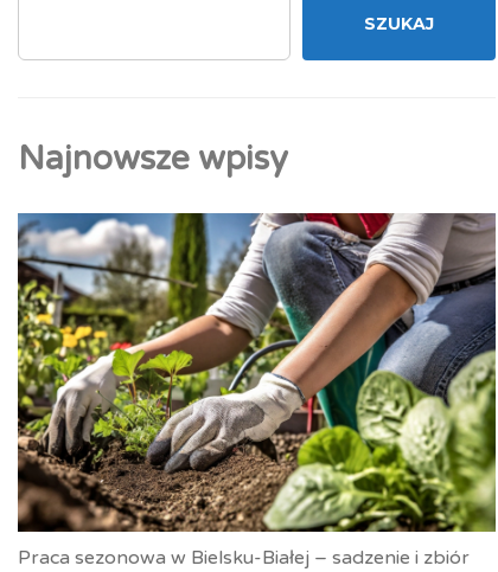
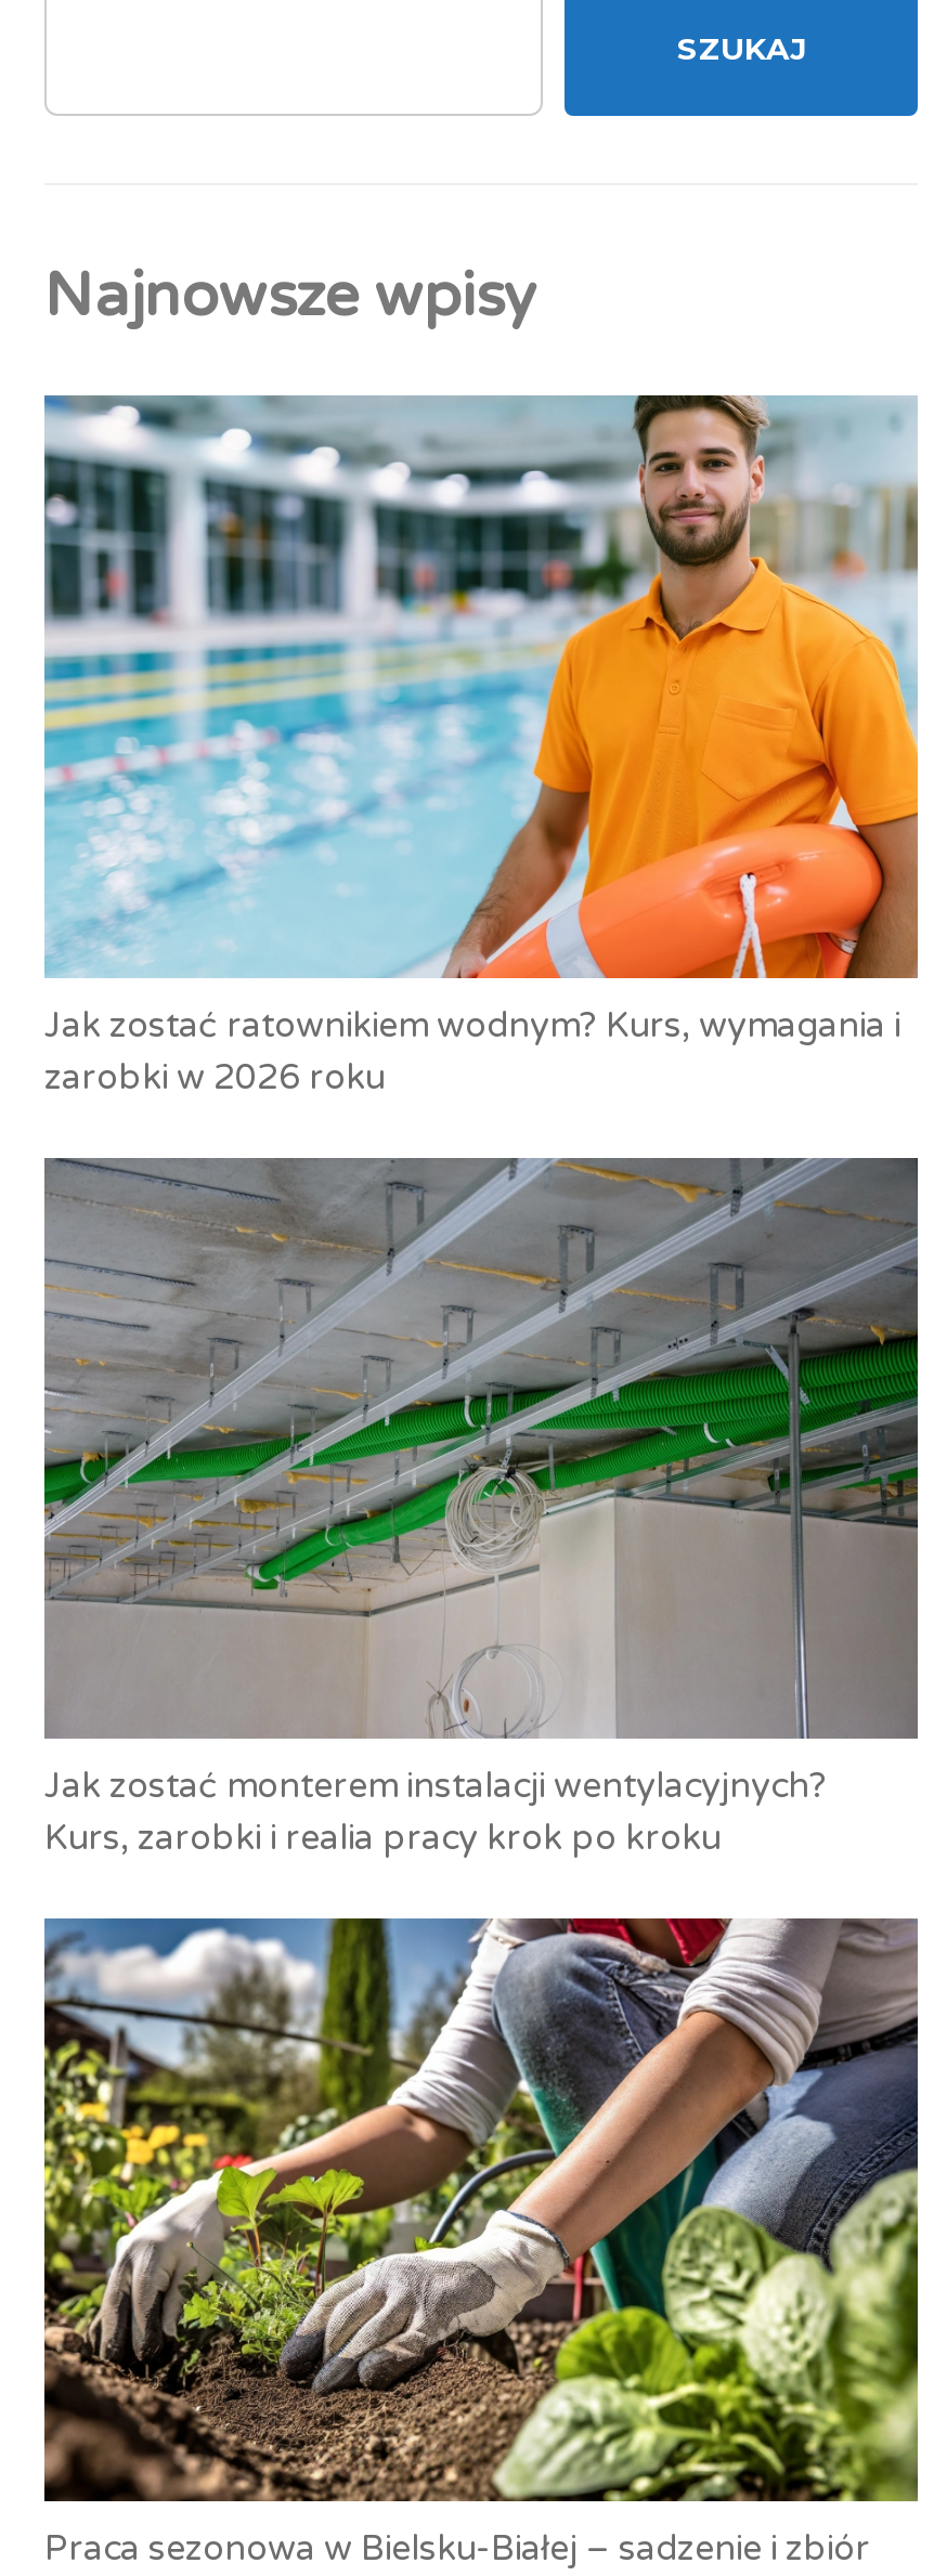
none -> [42,393,920,1099] [image] | Jak zostać ratownikiem wodnym? Kurs, wymagania i | zarobki w 2026 roku
none -> [42,1156,920,1861] [image] | Jak zostać monterem instalacji wentylacyjnych? | Kurs, zarobki i realia pracy krok po kroku

